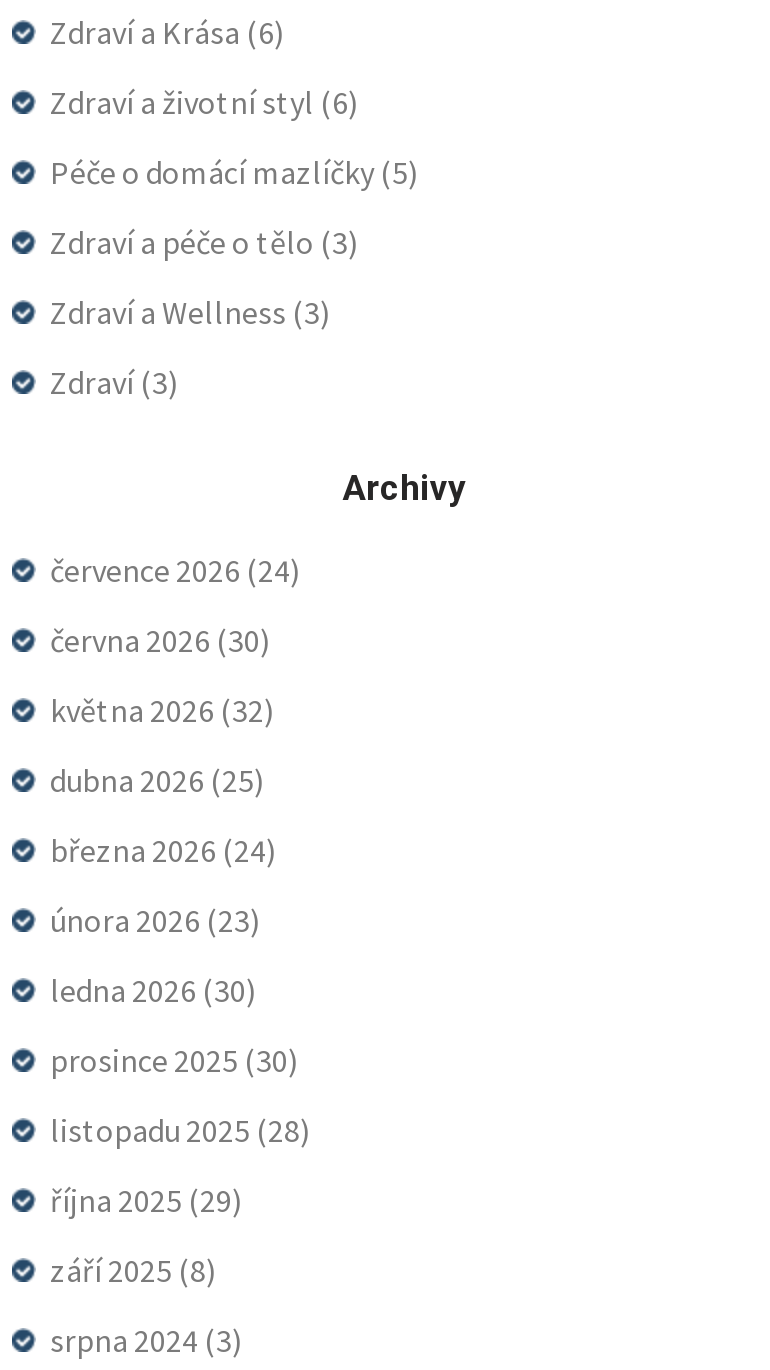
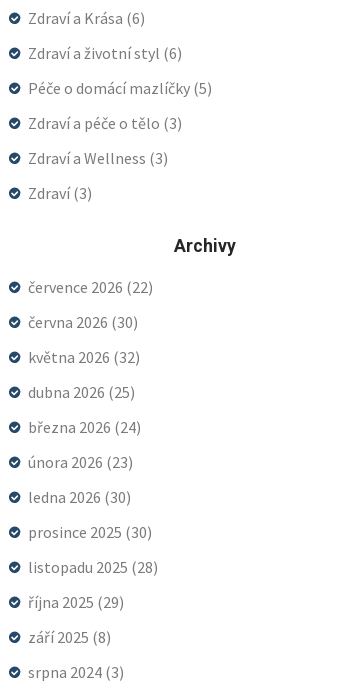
[50,551,300,591] července 2026 (24) -> [28,277,153,297] července 2026 (22)

